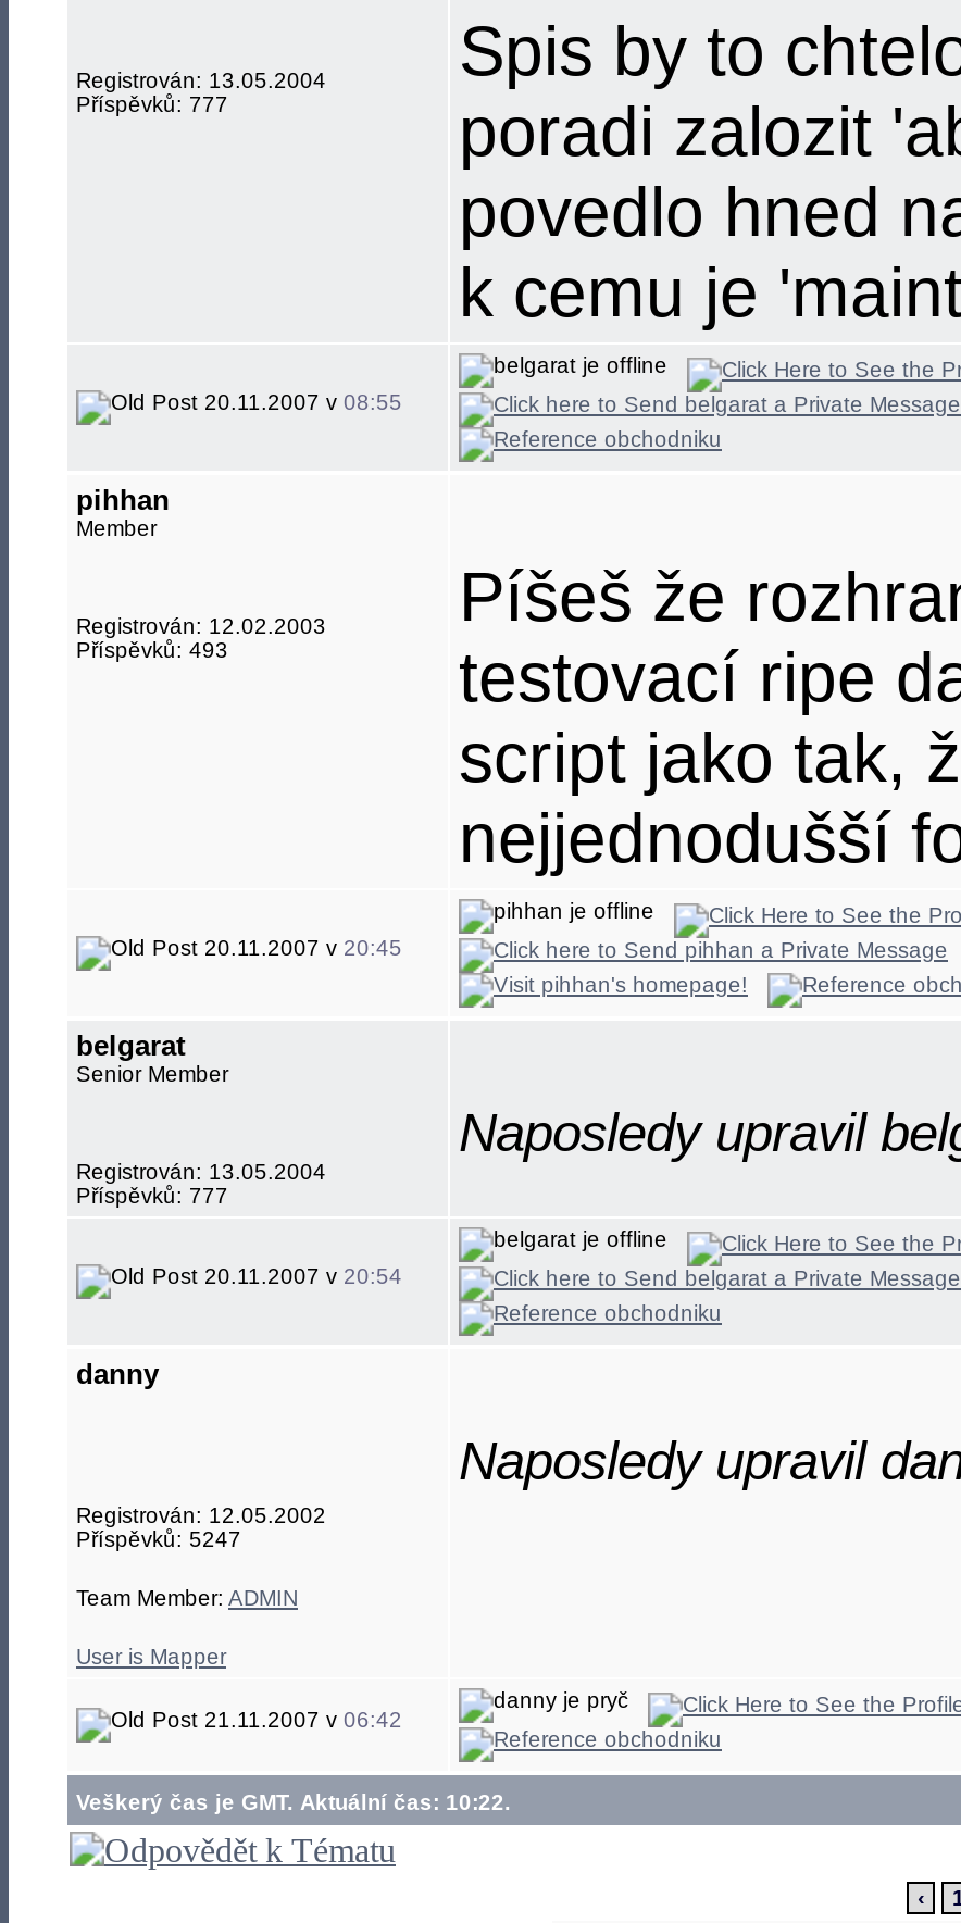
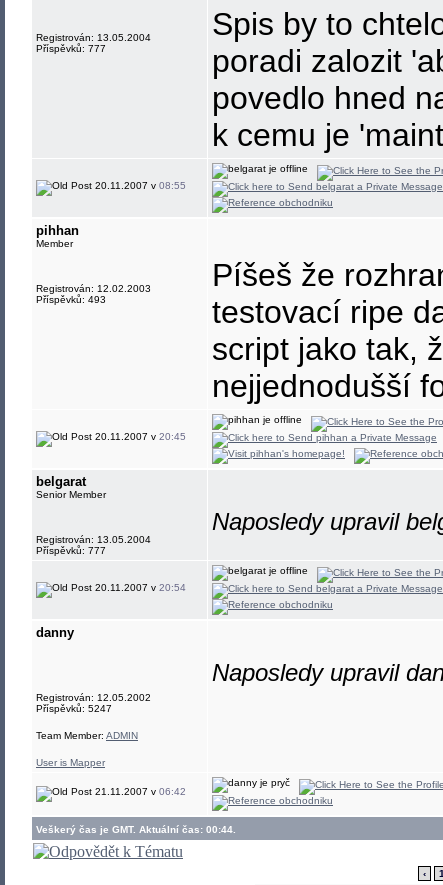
[76,1790,511,1814] Veškerý čas je GMT. Aktuální čas: 10:22. -> [36,824,236,835] Veškerý čas je GMT. Aktuální čas: 00:44.

